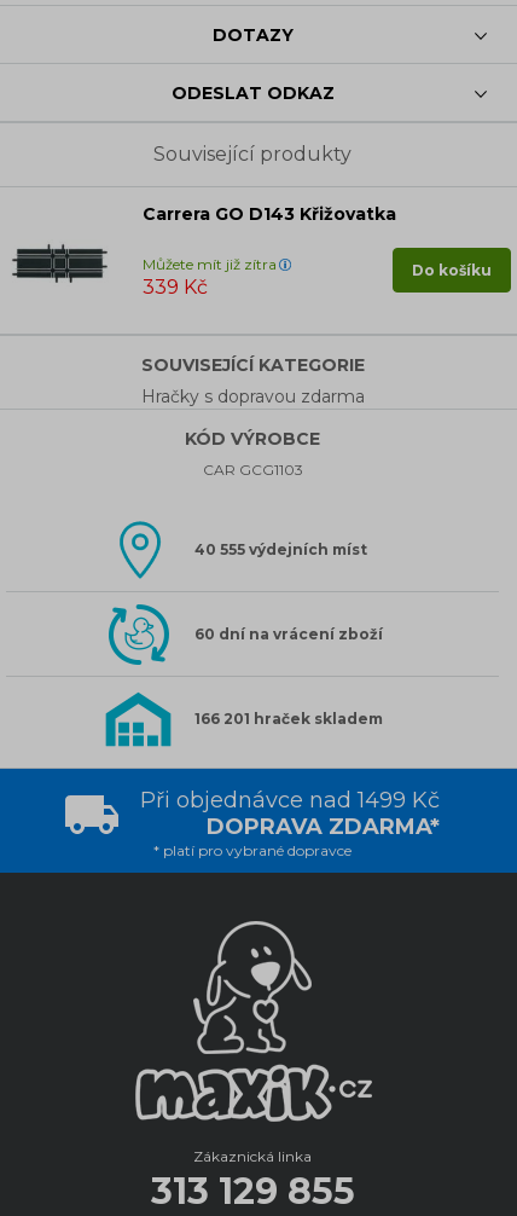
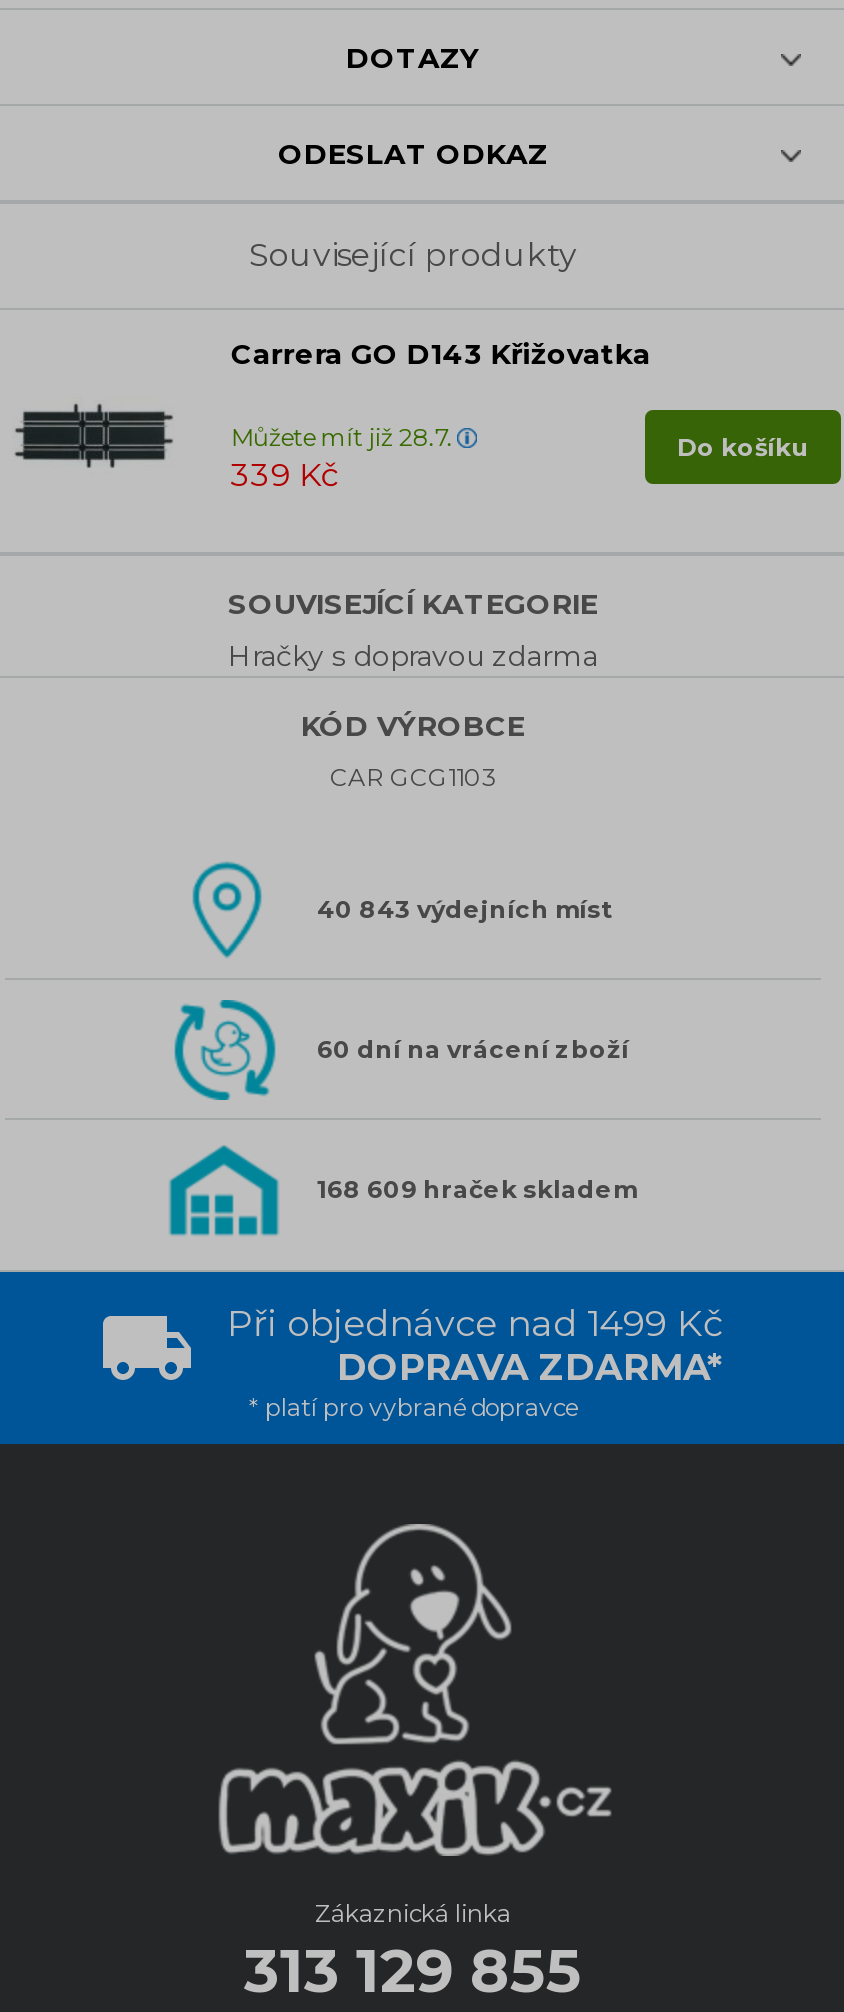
[142,255,276,273] Můžete mít již zítra -> [231,421,453,451] Můžete mít již 28.7.
[194,540,367,559] 40 555 výdejních míst -> [317,894,613,924] 40 843 výdejních míst
[194,710,383,728] 166 201 hraček skladem -> [317,1174,637,1204] 168 609 hraček skladem

